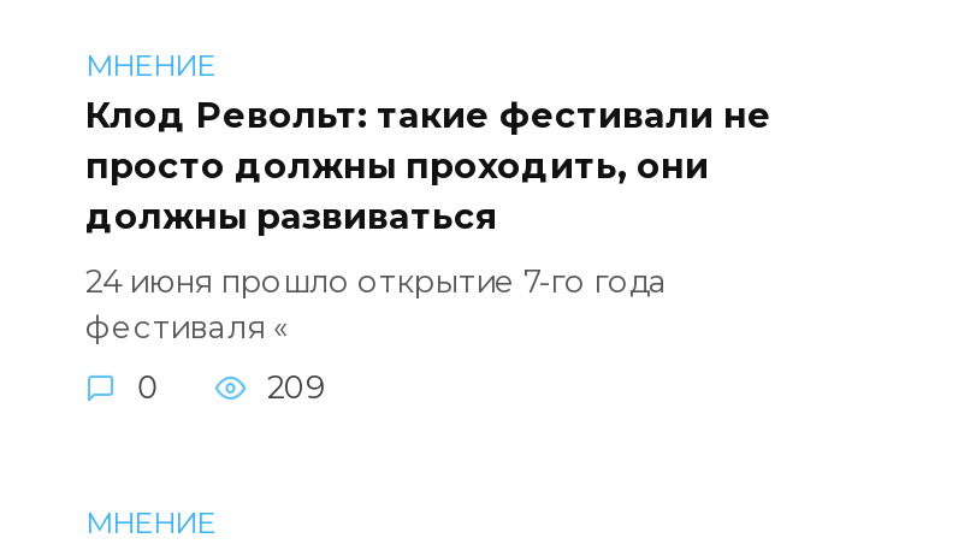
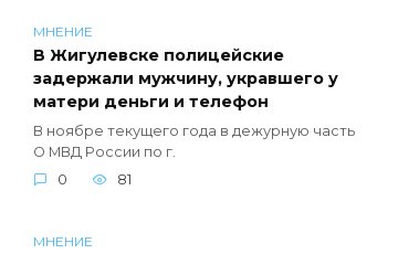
[85,95,771,239] Клод Револьт: такие фестивали не | просто должны проходить, они | должны развиваться -> [33,45,338,112] В Жигулевске полицейские | задержали мужчину, укравшего у | матери деньги и телефон
[85,263,668,345] 24 июня прошло открытие 7-го года | фестиваля « -> [33,122,355,160] В ноябре текущего года в дежурную часть | О МВД России по г.
[267,370,325,406] 209 -> [117,171,131,188] 81

